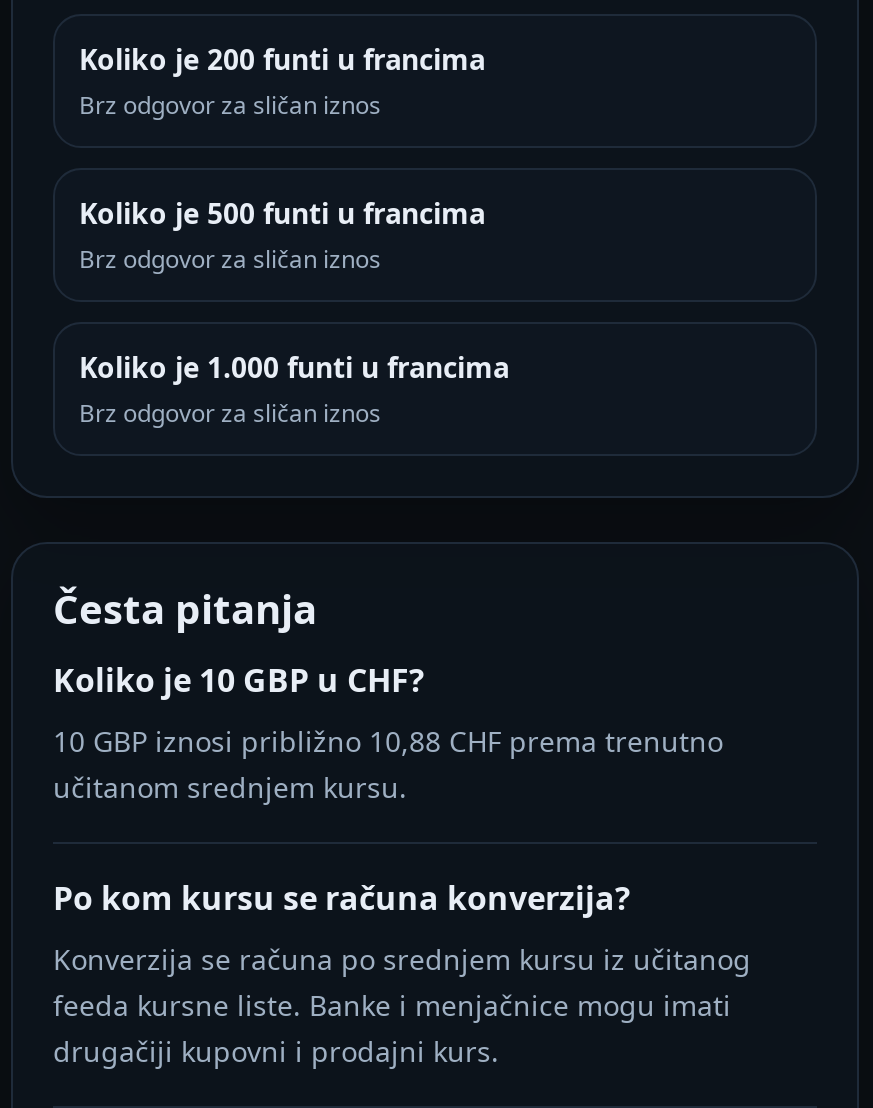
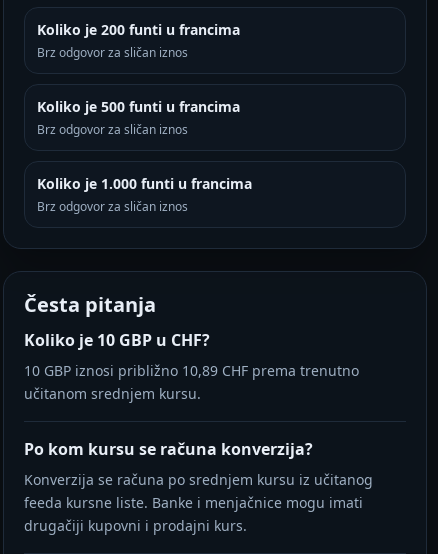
[53,722,723,760] 10 GBP iznosi približno 10,88 CHF prema trenutno -> [24,361,359,380] 10 GBP iznosi približno 10,89 CHF prema trenutno

